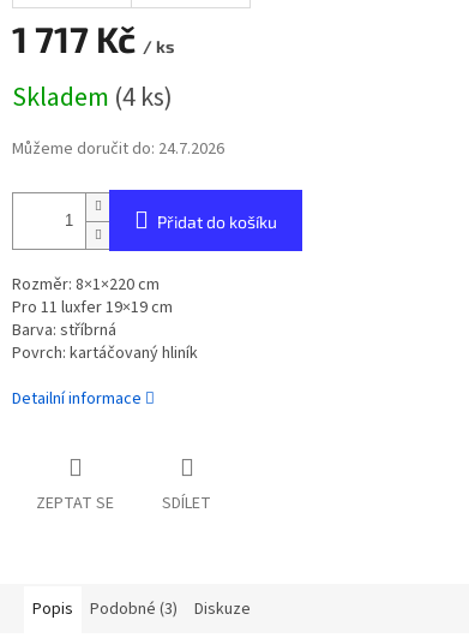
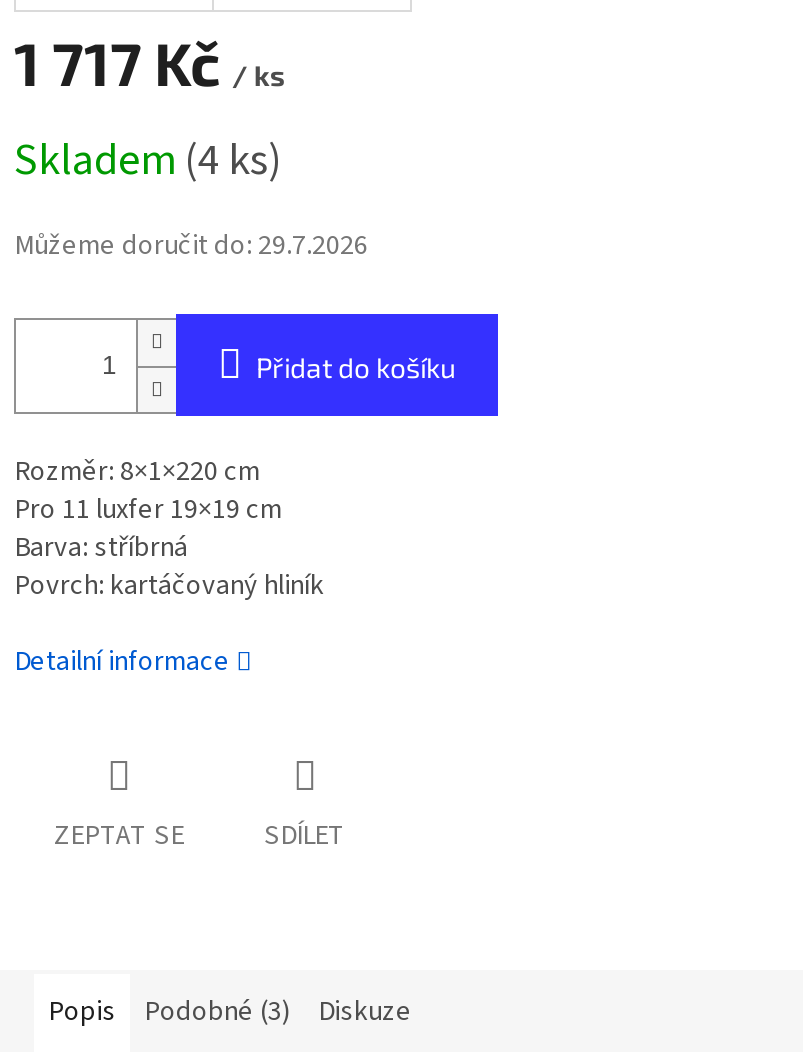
[12,137,224,161] Můžeme doručit do: 24.7.2026 -> [14,227,368,267] Můžeme doručit do: 29.7.2026

